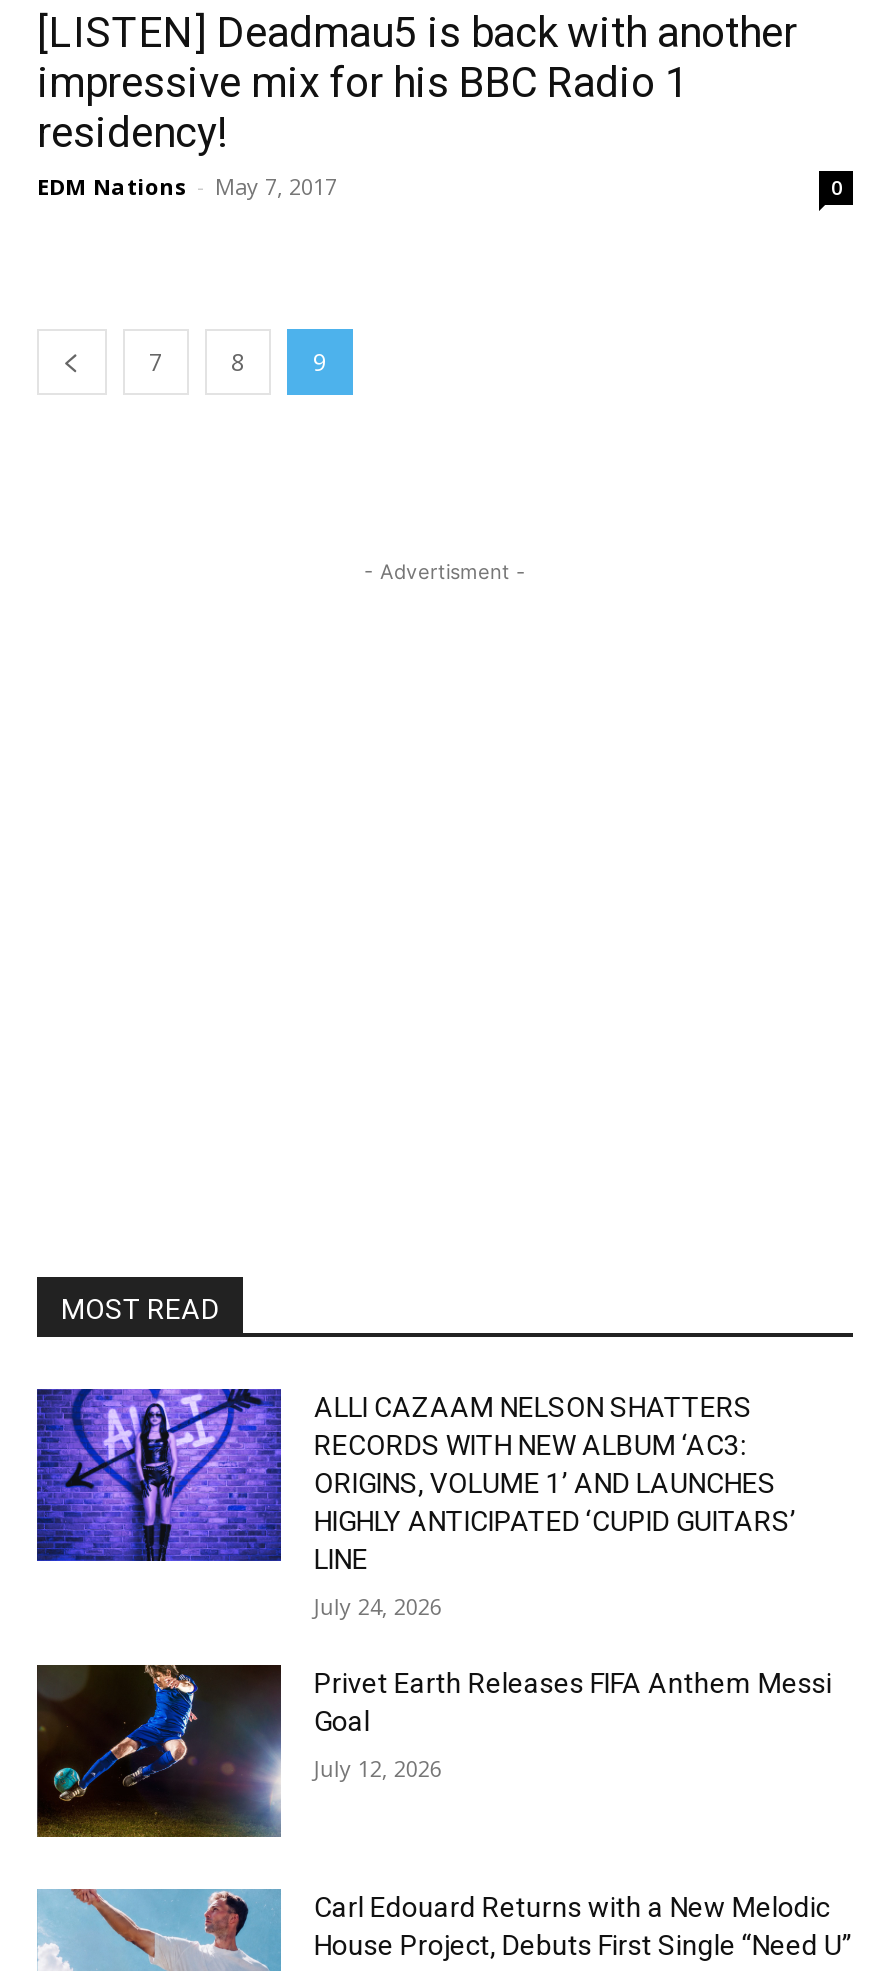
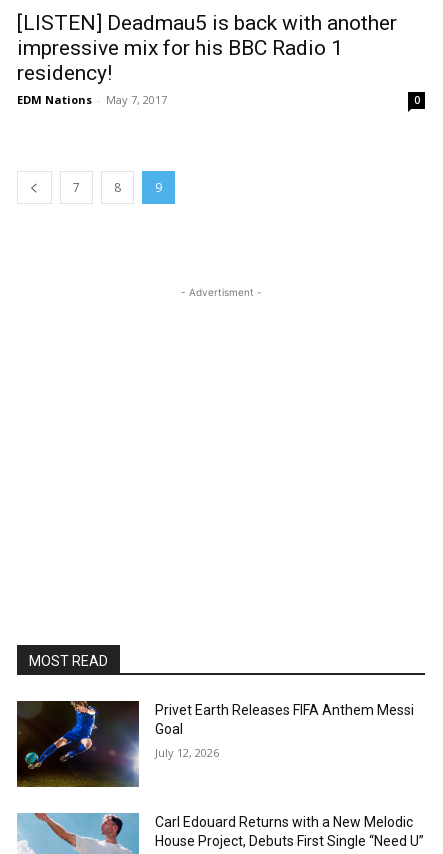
[35,1387,796,1621] [image] | ALLI CAZAAM NELSON SHATTERS | RECORDS WITH NEW ALBUM ‘AC3: | ORIGINS, VOLUME 1’ AND LAUNCHES | HIGHLY ANTICIPATED ‘CUPID GUITARS’ | LINE | July 24, 2026 -> none

